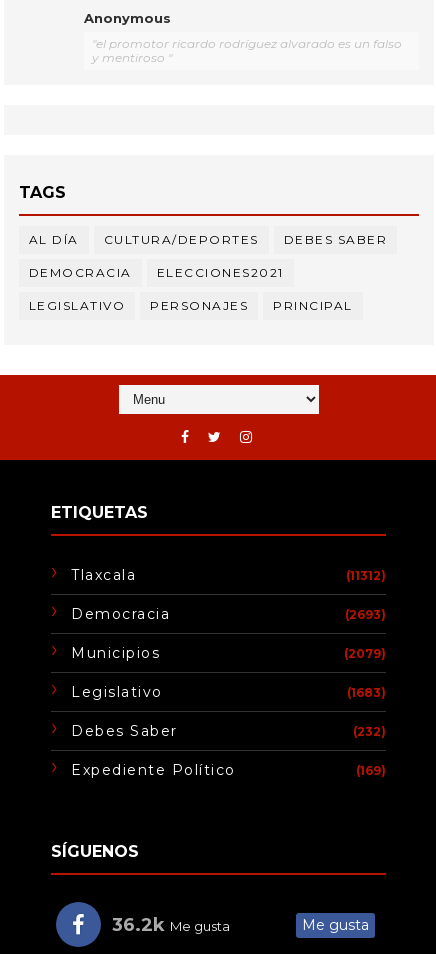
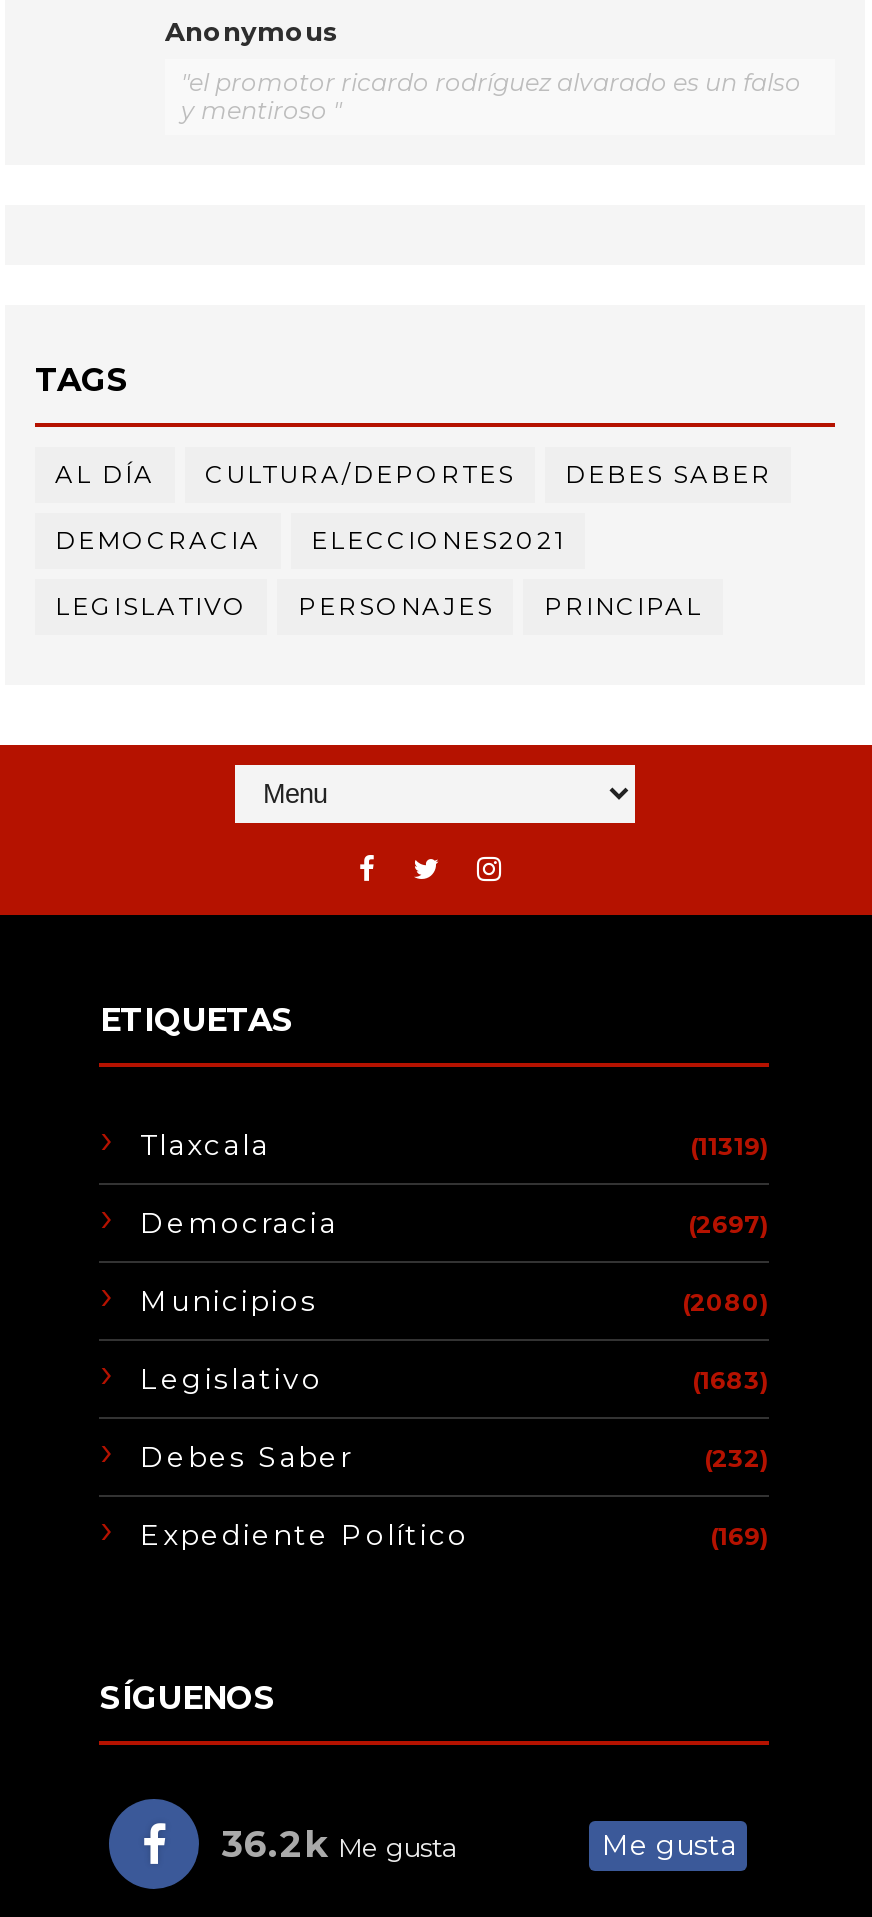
[346,568,386,583] (11312) -> [690,1131,770,1161] (11319)
[345,607,386,622] (2693) -> [688,1209,770,1239] (2697)
[344,646,386,661] (2079) -> [682,1287,770,1317] (2080)

